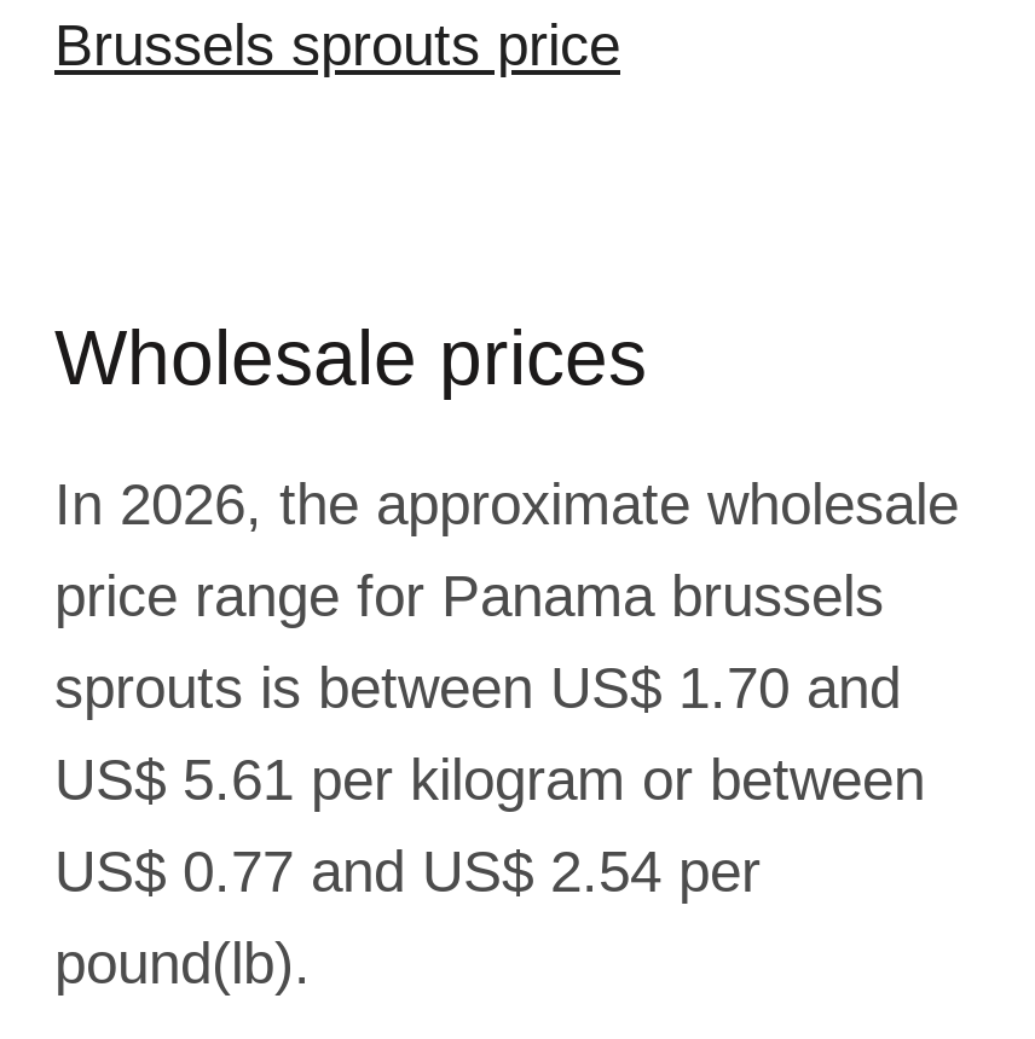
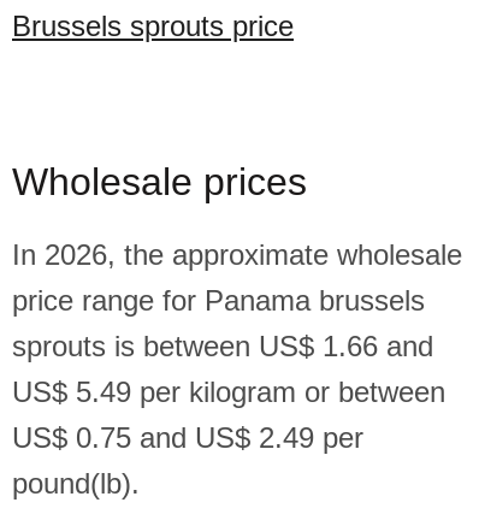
[54,655,901,720] sprouts is between US$ 1.70 and -> [12,330,433,362] sprouts is between US$ 1.66 and
[54,747,925,812] US$ 5.61 per kilogram or between -> [12,376,445,408] US$ 5.49 per kilogram or between
[54,838,761,904] US$ 0.77 and US$ 2.54 per -> [12,421,363,454] US$ 0.75 and US$ 2.49 per

